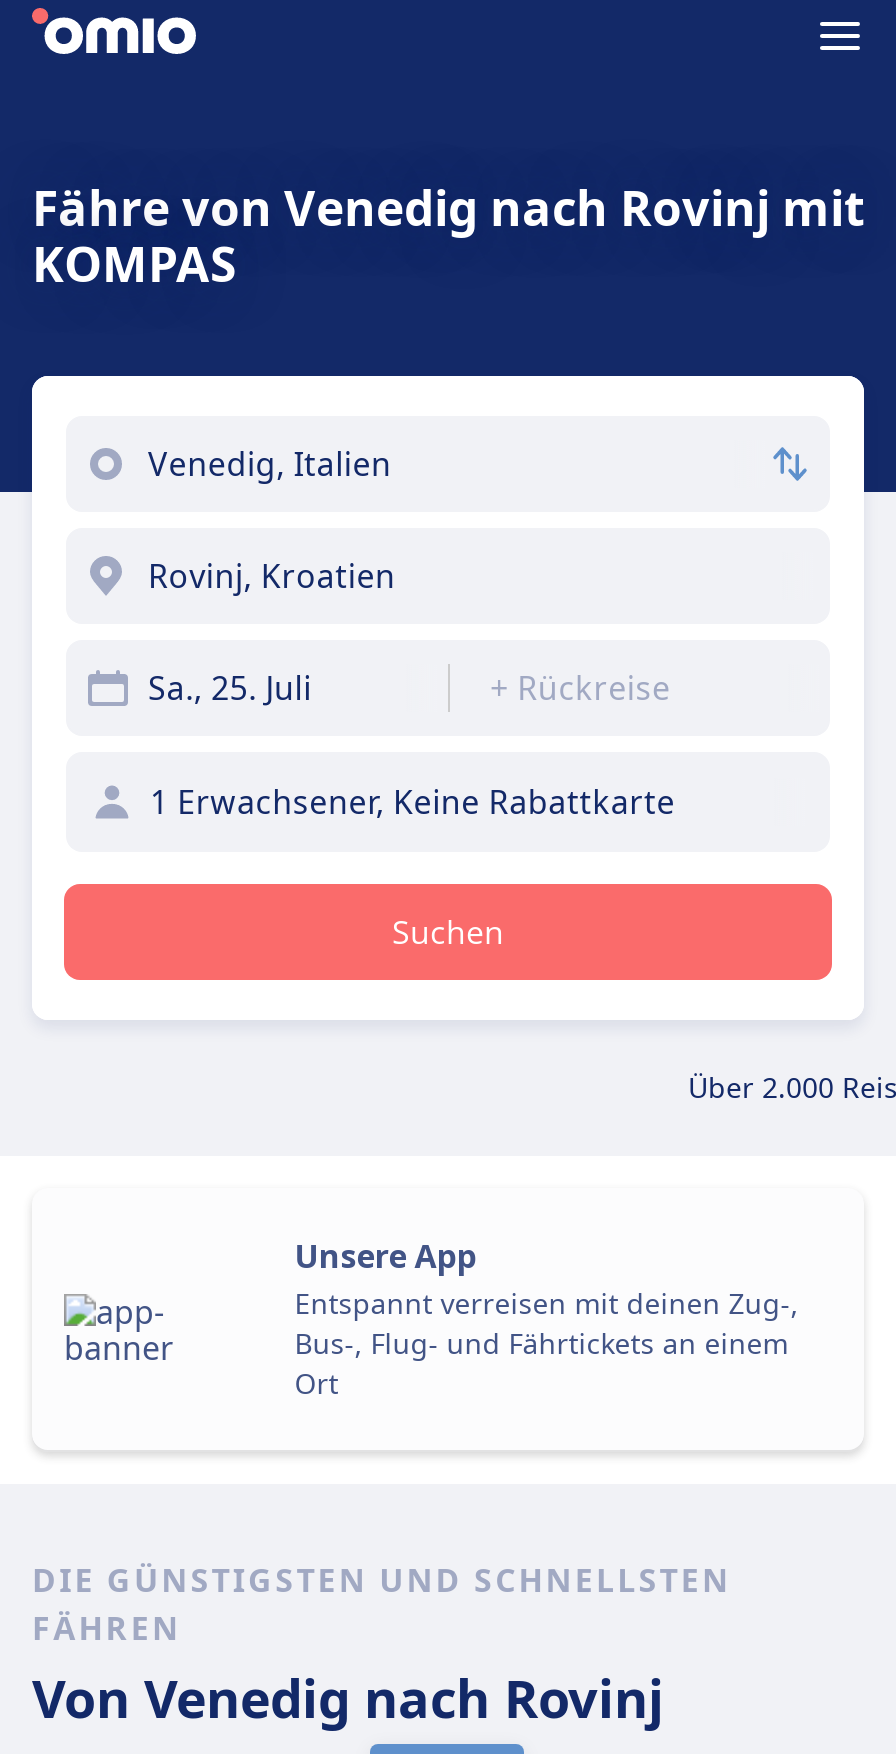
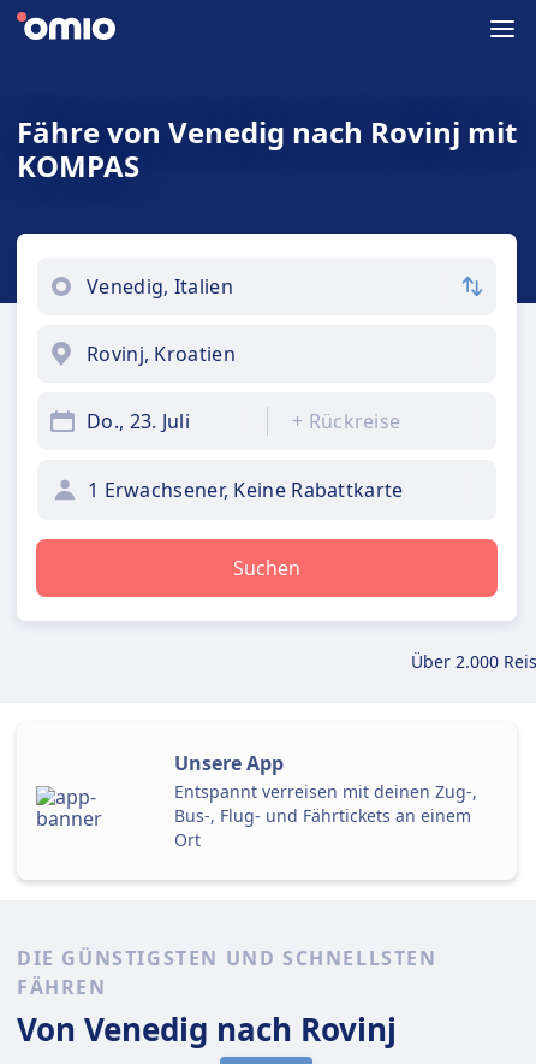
[148,666,312,710] Sa., 25. Juli -> [87,408,190,435] Do., 23. Juli

